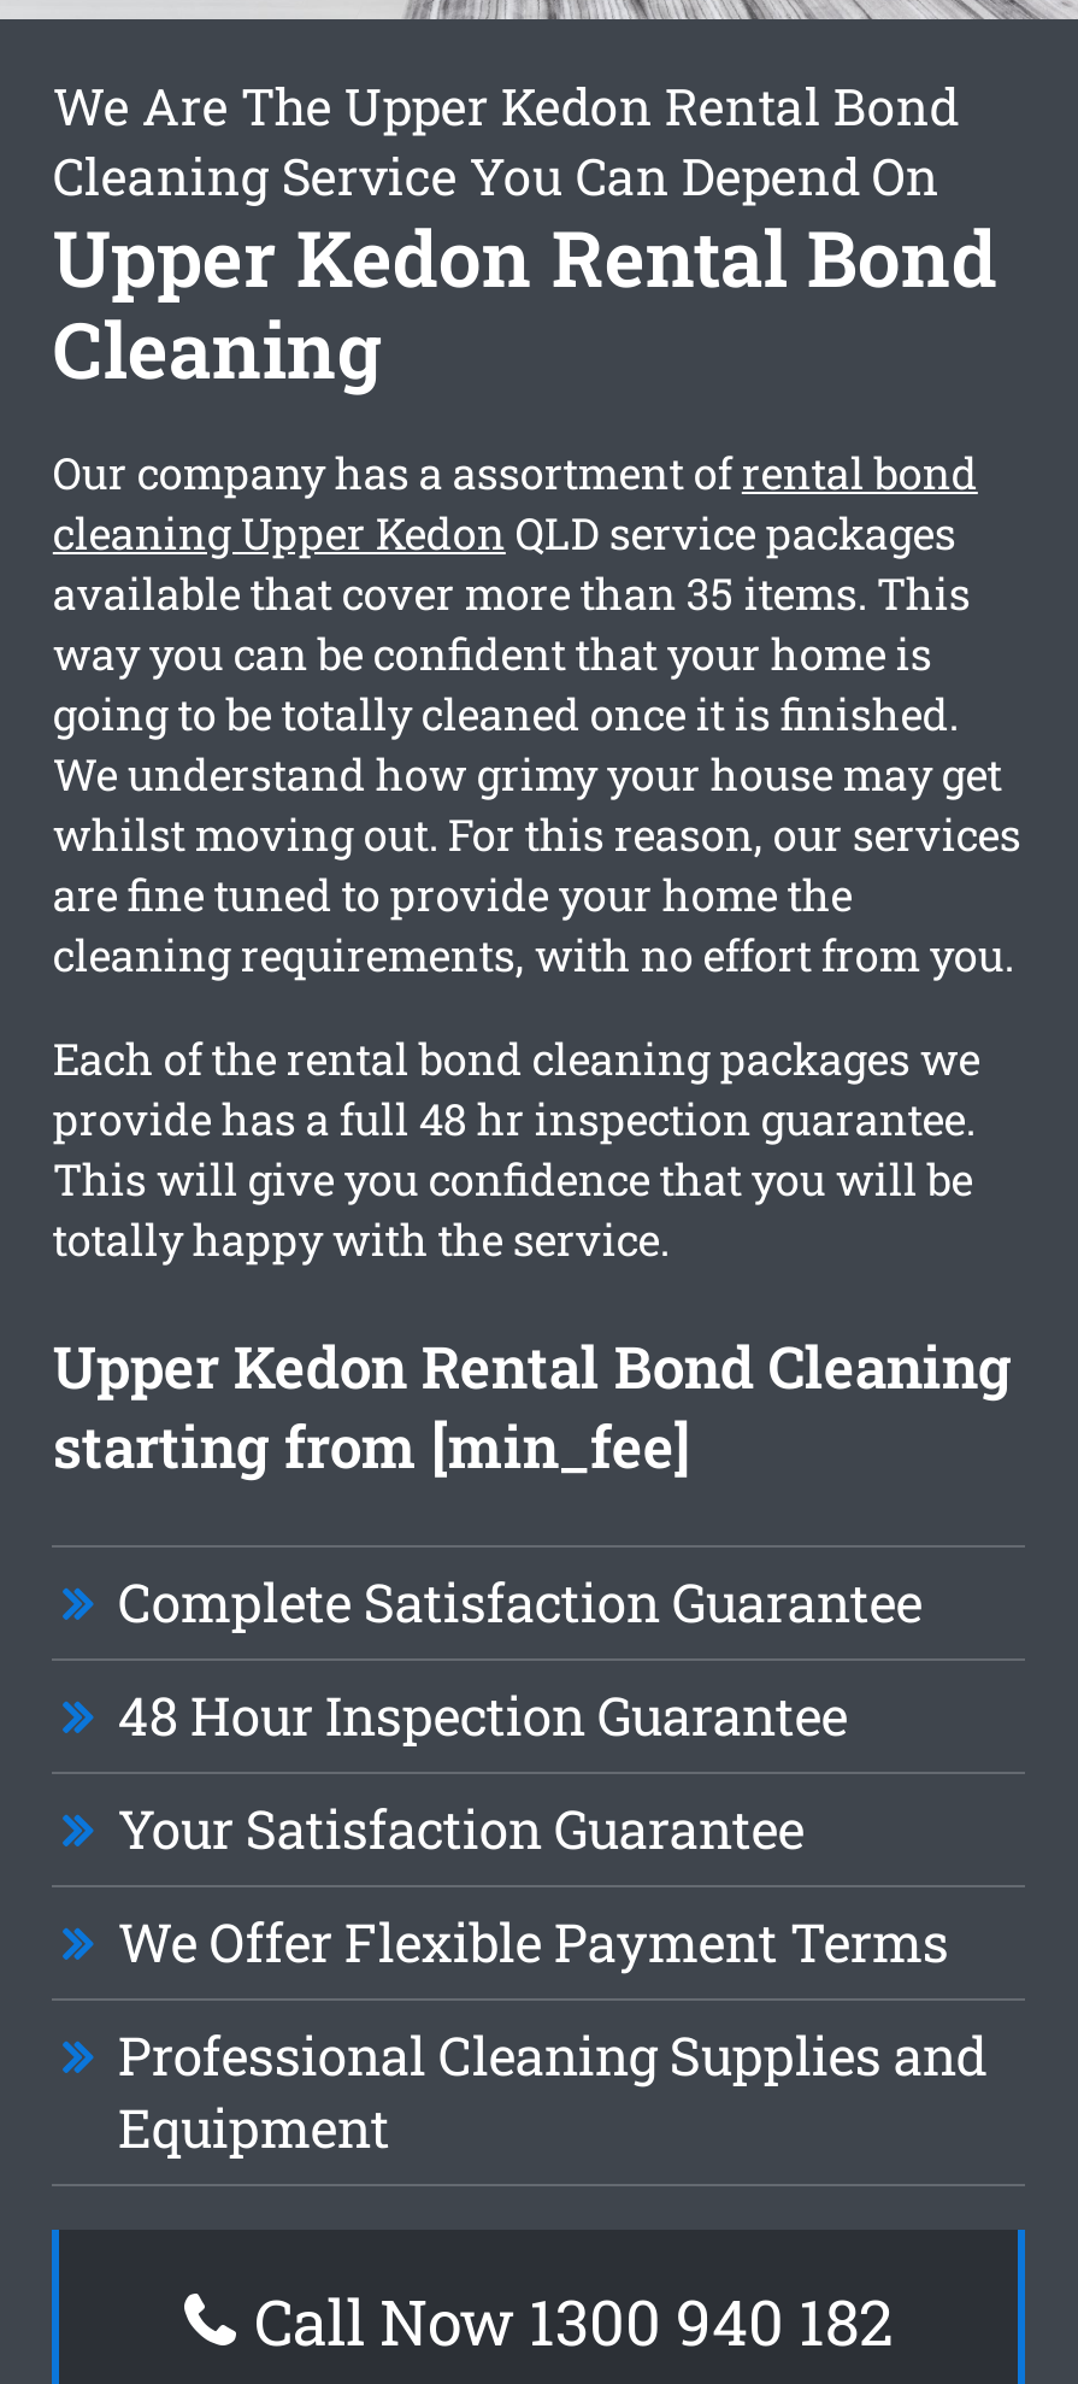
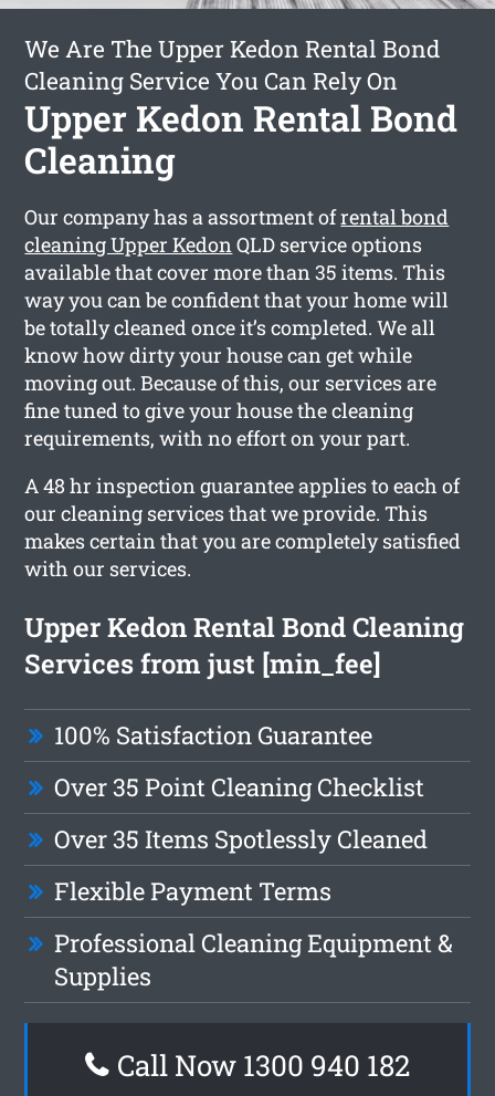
[53,142,939,210] Cleaning Service You Can Depend On -> [25,65,398,96] Cleaning Service You Can Rely On
[53,504,956,562] cleaning Upper Kedon QLD service packages -> [25,231,423,258] cleaning Upper Kedon QLD service options
[53,624,1021,983] way you can be confident that your home is | going to be totally cleaned once it is finished. | We understand how grimy your house may get | whilst moving out. For this reason, our services | are fine tuned to provide your home the | cleaning requirements, with no effort from you. -> [25,286,449,451] way you can be confident that your home will | be totally cleaned once it’s completed. We all | know how dirty your house can get while | moving out. Because of this, our services are | fine tuned to give your house the cleaning | requirements, with no effort on your part.
[53,1029,980,1268] Each of the rental bond cleaning packages we | provide has a full 48 hr inspection guarantee. | This will give you confidence that you will be | totally happy with the service. -> [25,472,461,582] A 48 hr inspection guarantee applies to each of | our cleaning services that we provide. This | makes certain that you are completely satisfied | with our services.
[53,1408,691,1485] starting from [min_fee] -> [25,646,382,681] Services from just [min_fee]
[118,1567,922,1637] Complete Satisfaction Guarantee -> [55,719,373,751] 100% Satisfaction Guarantee
[118,1680,848,1750] 48 Hour Inspection Guarantee -> [55,771,425,803] Over 35 Point Cleaning Checklist
[118,1793,804,1863] Your Satisfaction Guarantee -> [55,823,428,855] Over 35 Items Spotlessly Cleaned
[118,1907,949,1977] We Offer Flexible Payment Terms -> [55,875,332,907] Flexible Payment Terms
[118,2020,987,2162] Professional Cleaning Supplies and | Equipment -> [55,927,453,992] Professional Cleaning Equipment & | Supplies

